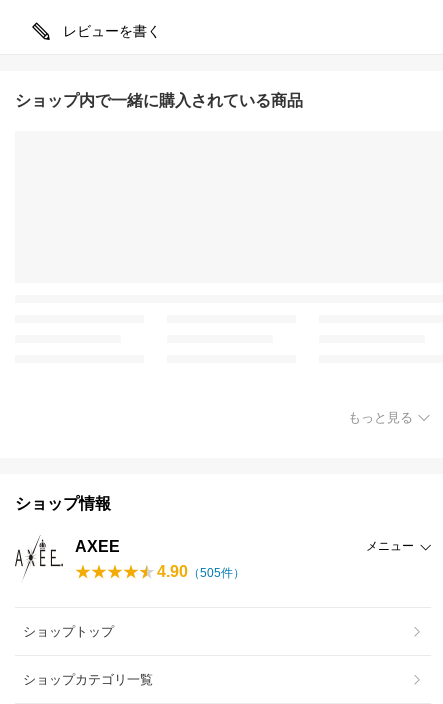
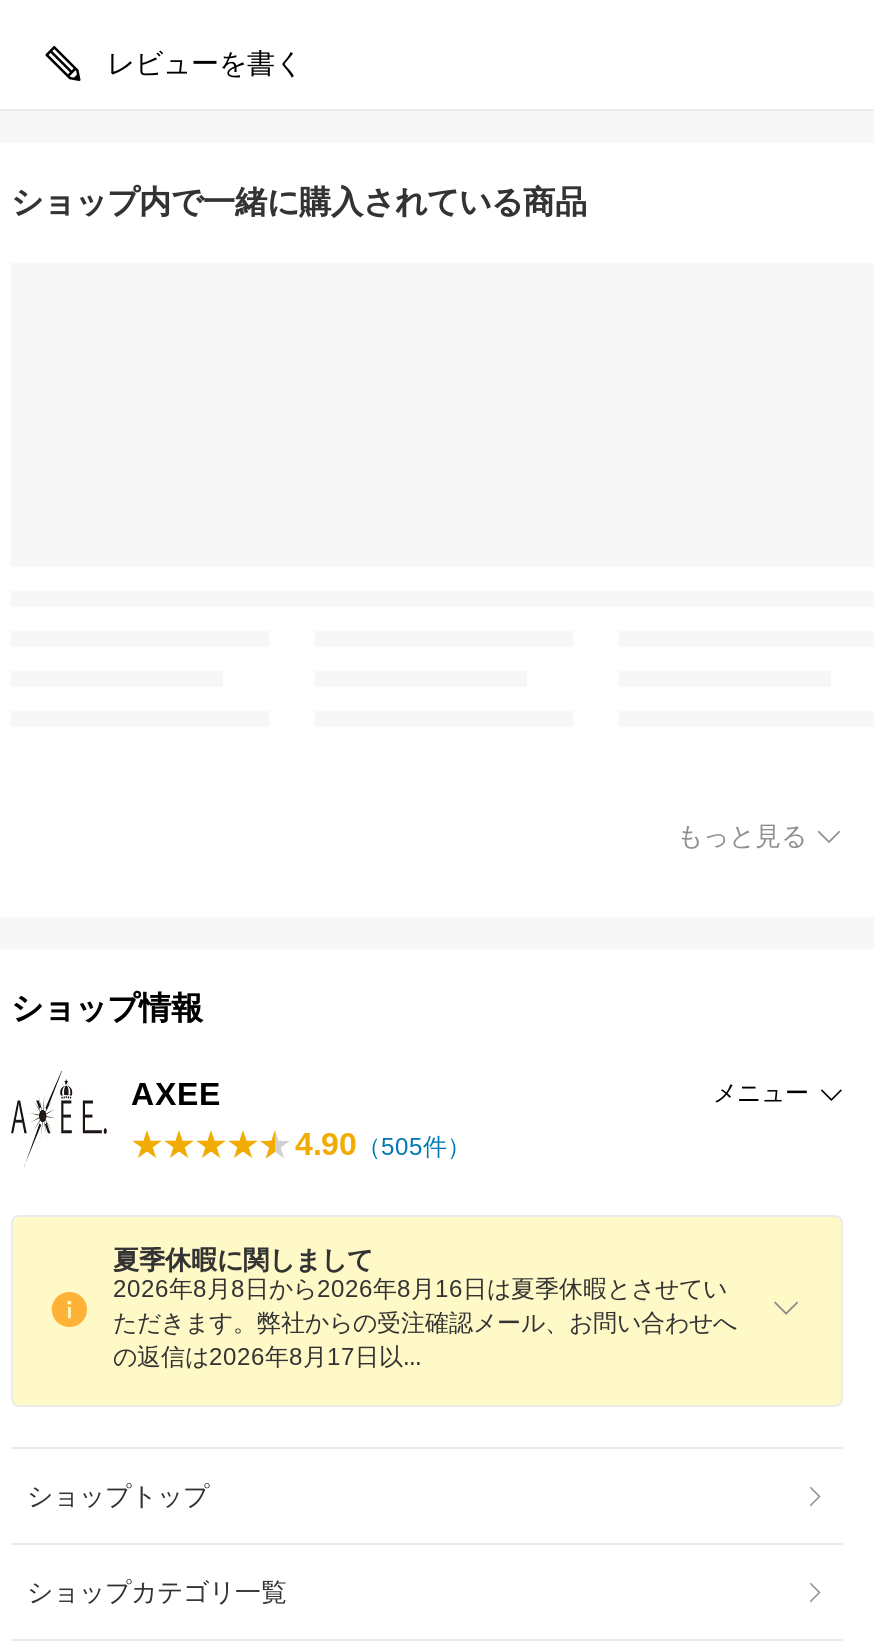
none -> [11,1215,843,1407] [image] | 夏季休暇に関しまして | 2026年8月8日から2026年8月16日は夏季休暇とさせてい | ただきます。弊社からの受注確認メール、お問い合わせへ | の返信は2026年8月17日以

